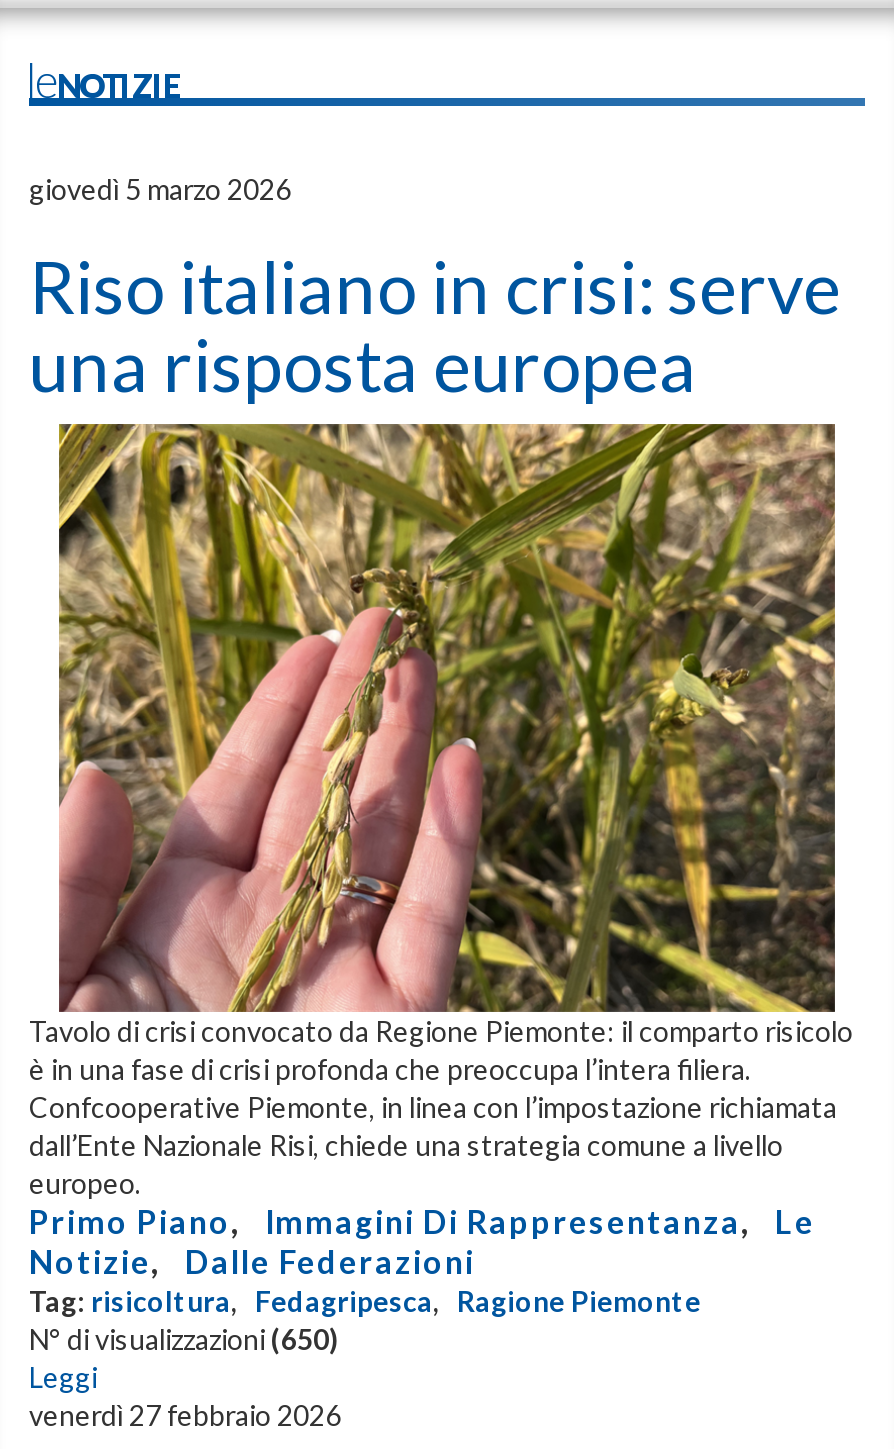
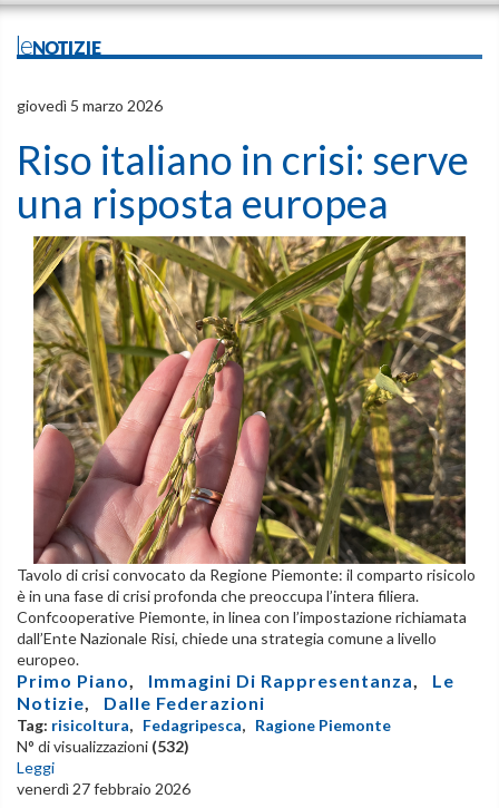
[29,1322,339,1356] N° di visualizzazioni (650) -> [17,737,189,756] N° di visualizzazioni (532)

